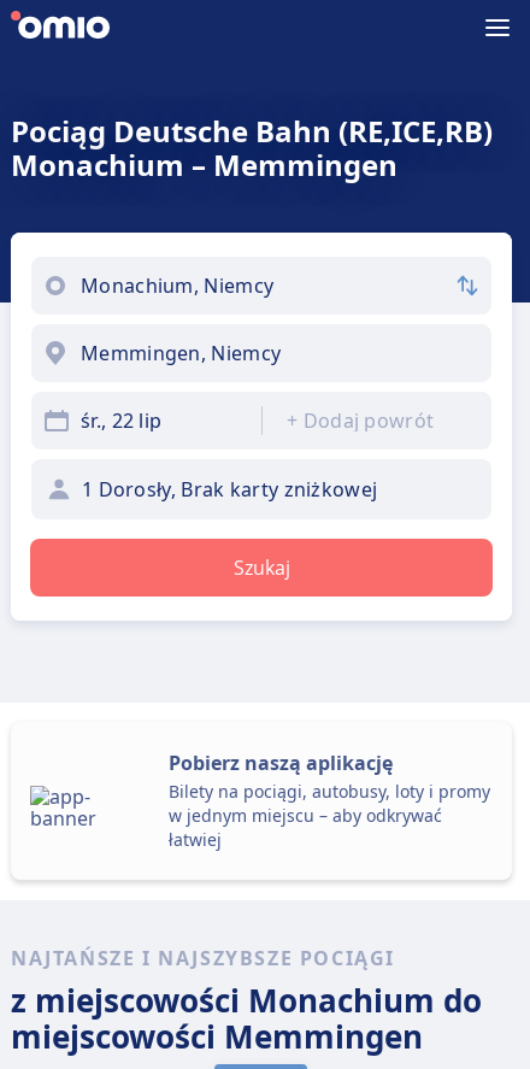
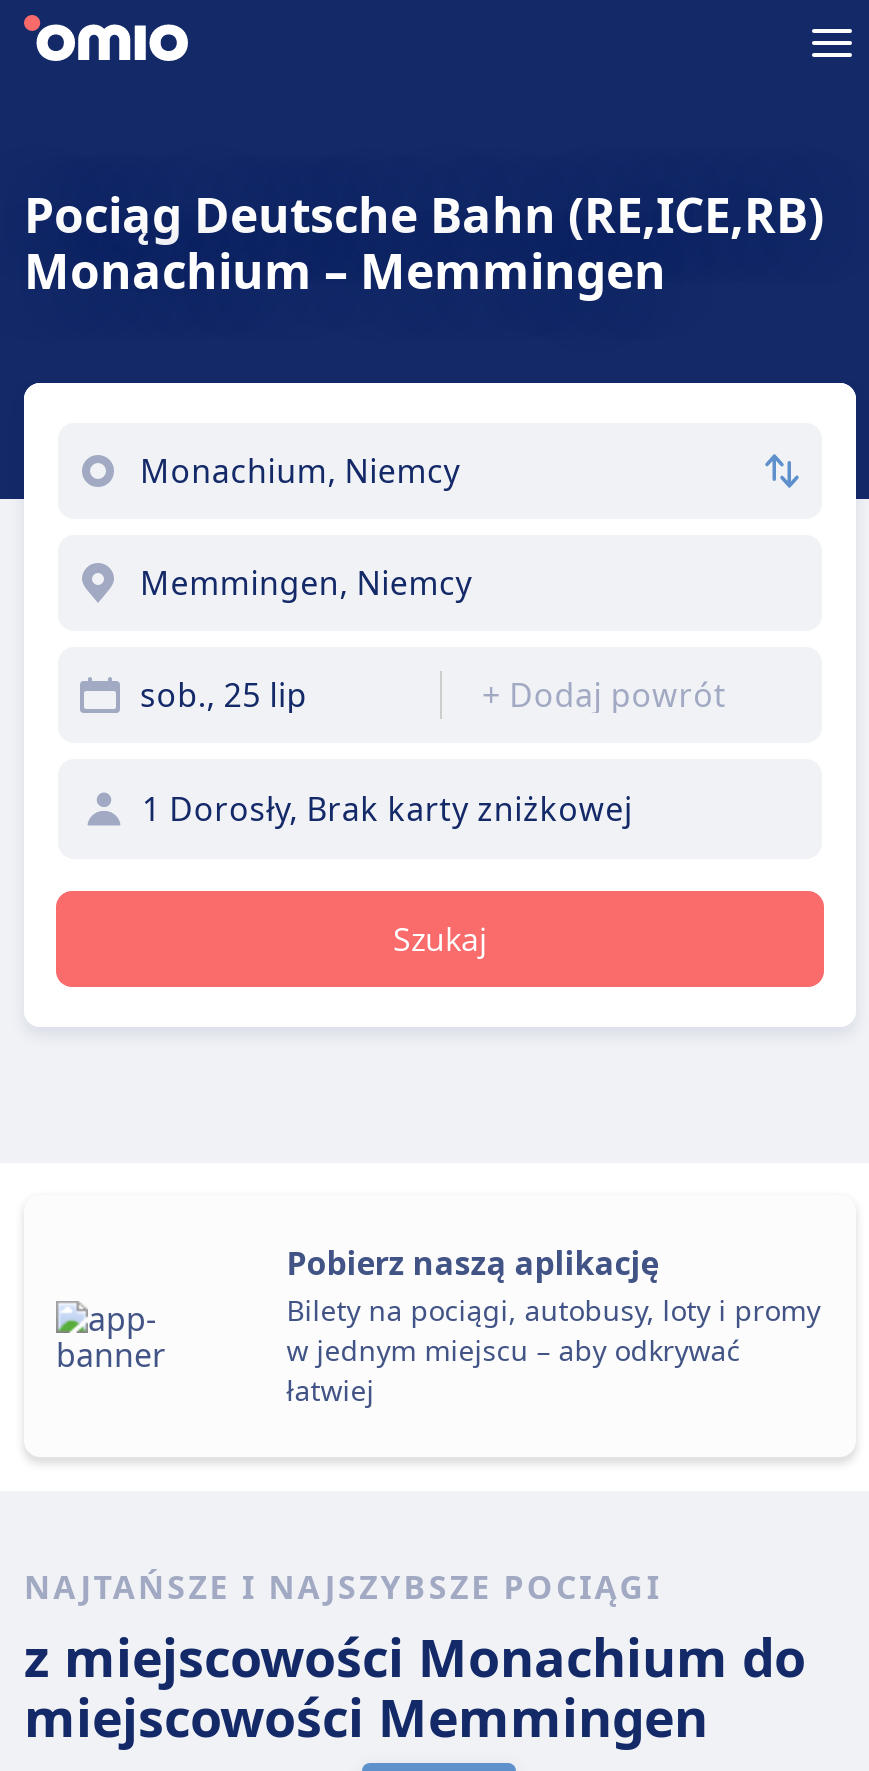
[81,407,162,434] śr., 22 lip -> [140,673,307,717] sob., 25 lip

